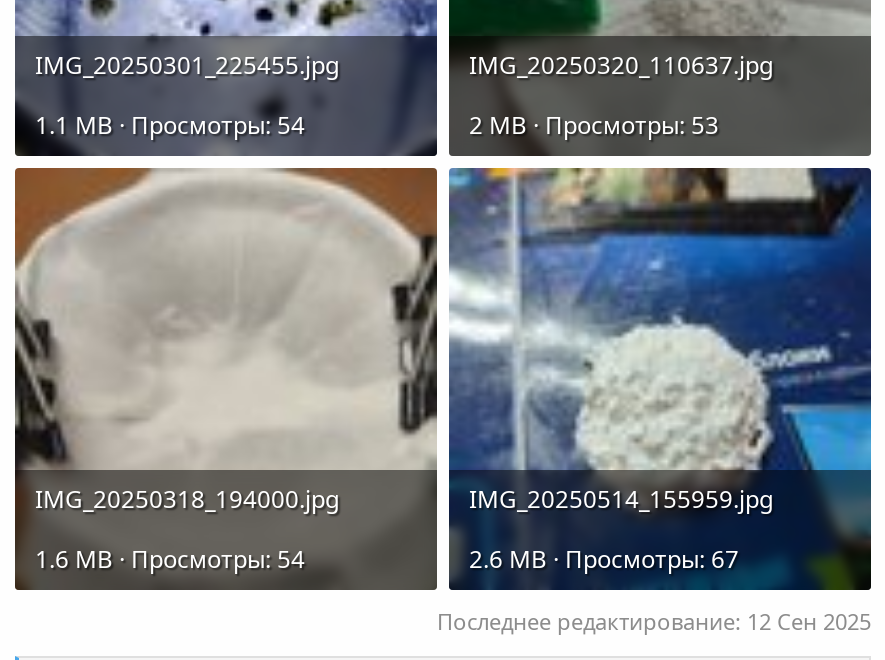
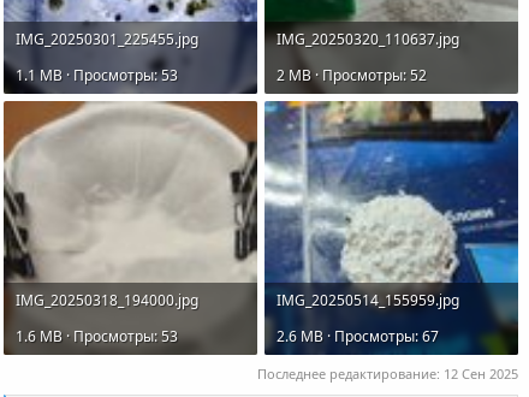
[35,109,305,143] 1.1 MB · Просмотры: 54 -> [16,65,178,86] 1.1 MB · Просмотры: 53
[469,109,719,143] 2 MB · Просмотры: 53 -> [277,65,427,86] 2 MB · Просмотры: 52
[35,543,305,577] 1.6 MB · Просмотры: 54 -> [16,327,178,347] 1.6 MB · Просмотры: 53

